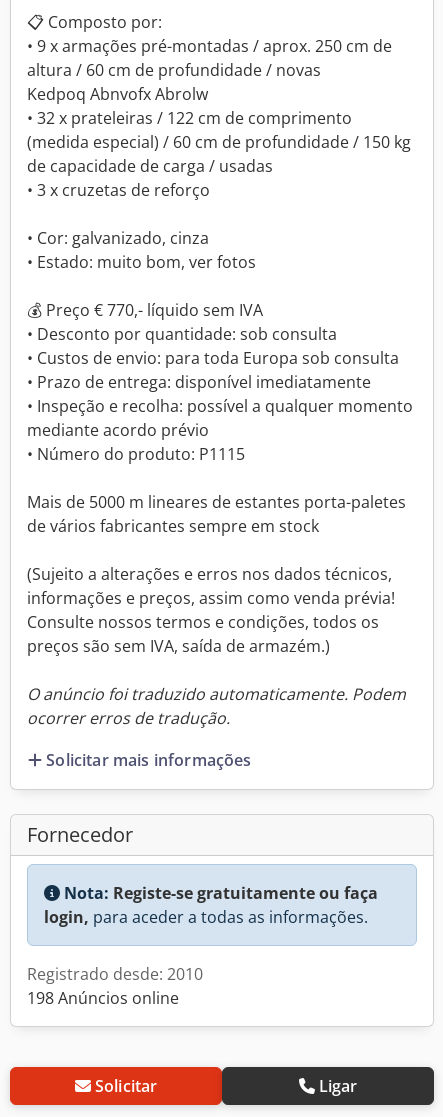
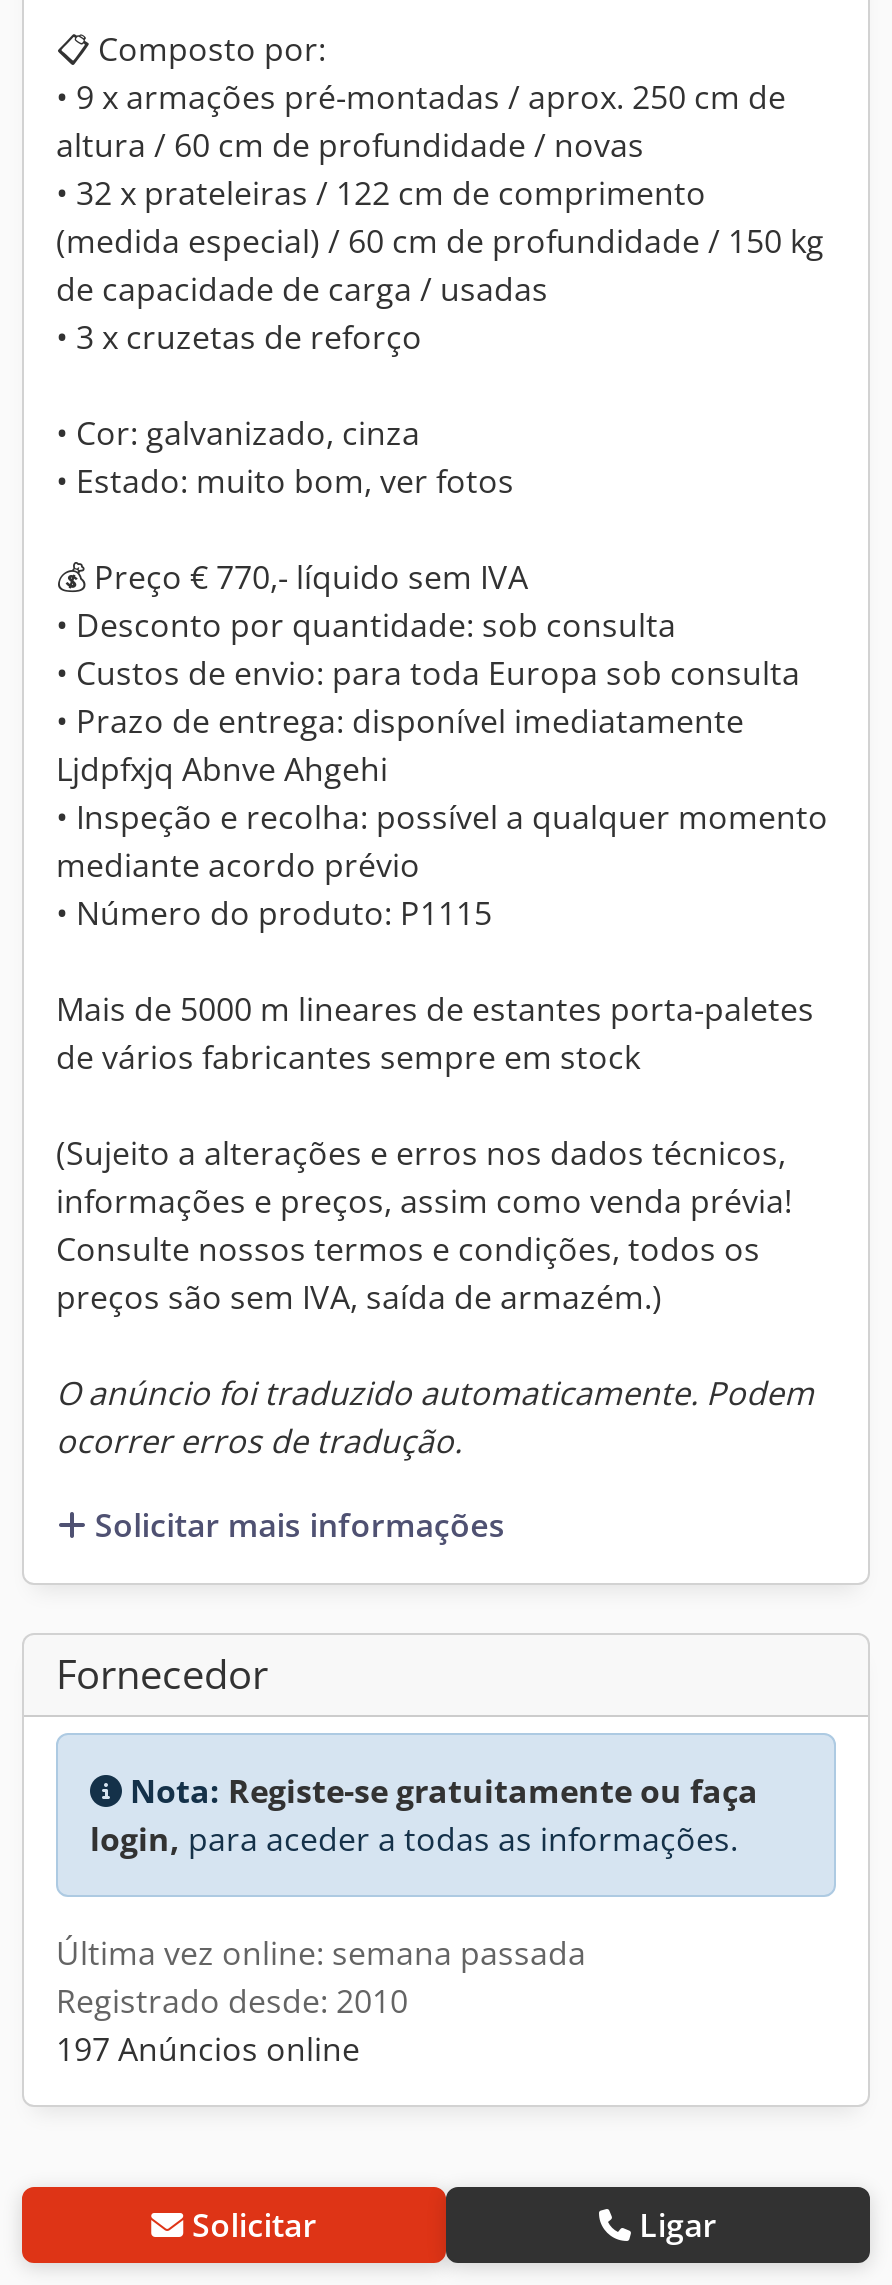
[27,83,208,105] Kedpoq Abnvofx Abrolw -> none
moved [27,107,411,393] -> [56,171,824,743]: • 32 x prateleiras / 122 cm de comprimento | (medida especial) / 60 cm de profundidade / 150 kg | de capacidade de carga / usadas | ... | • Custos de envio: para toda Europa sob consulta | • Prazo de entrega: disponível imediatamente
none -> [56,747,388,791] Ljdpfxjq Abnve Ahgehi
none -> [56,1930,586,1974] Última vez online: semana passada
[27,987,179,1009] 198 Anúncios online -> [56,2026,360,2070] 197 Anúncios online

